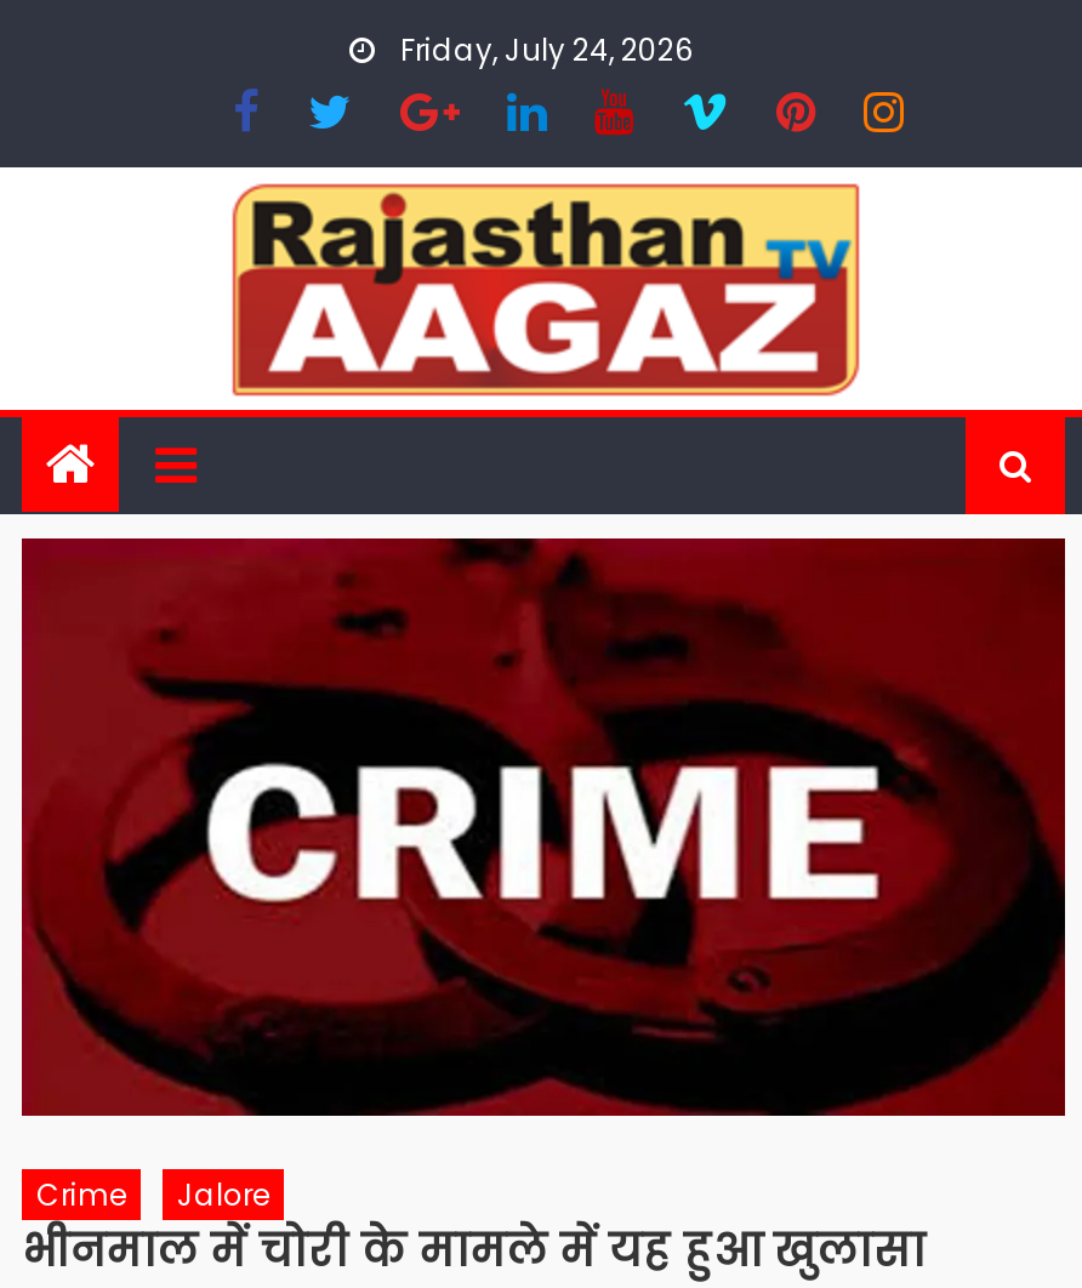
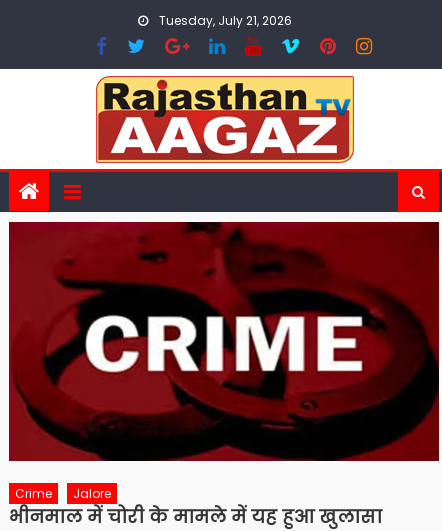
[393,29,694,70] Friday, July 24, 2026 -> [156,12,292,29] Tuesday, July 21, 2026

